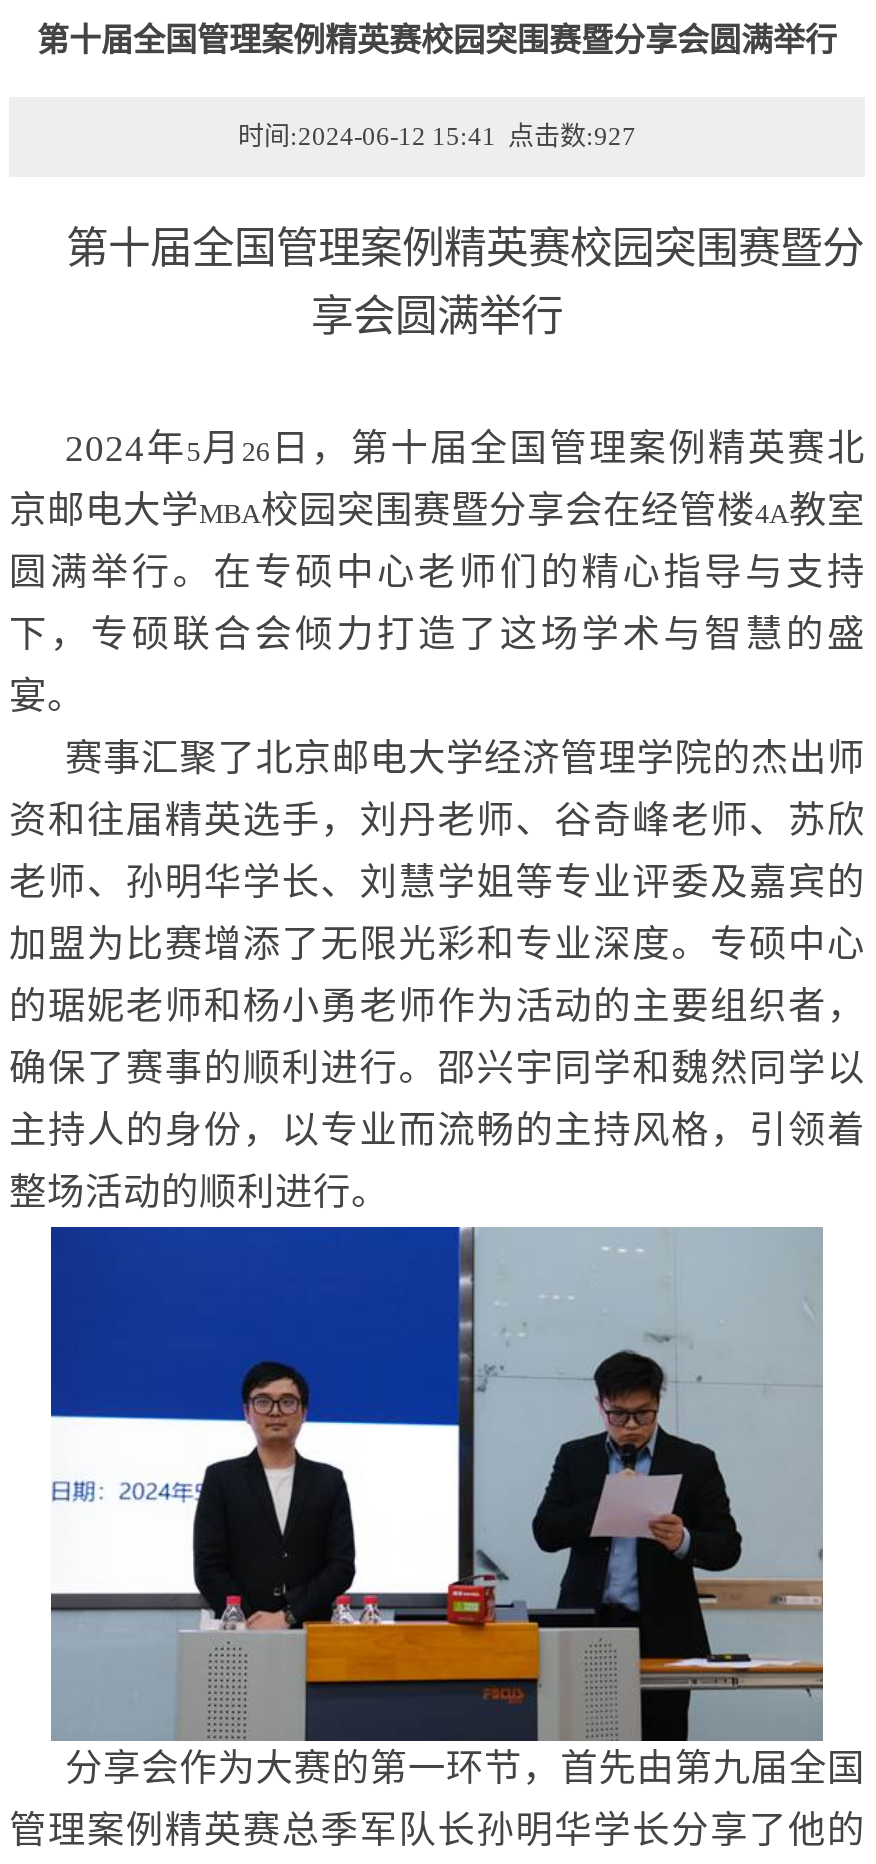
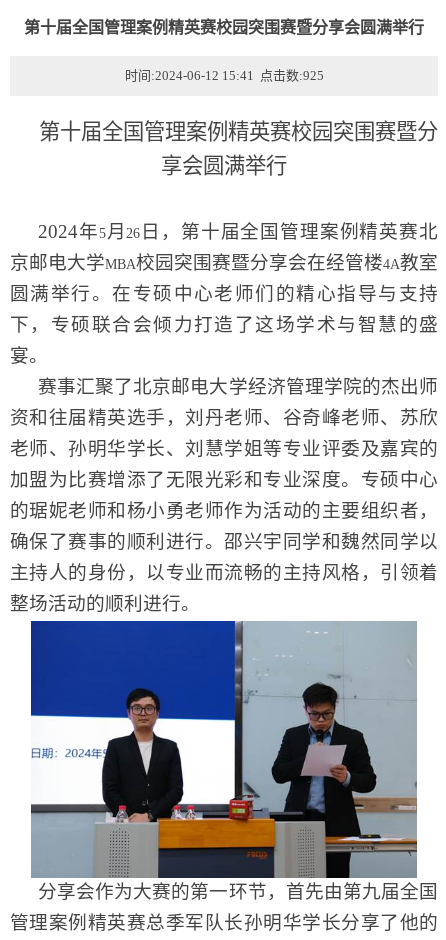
[238,121,636,151] 时间:2024-06-12 15:41 点击数:927 -> [124,68,323,83] 时间:2024-06-12 15:41 点击数:925

